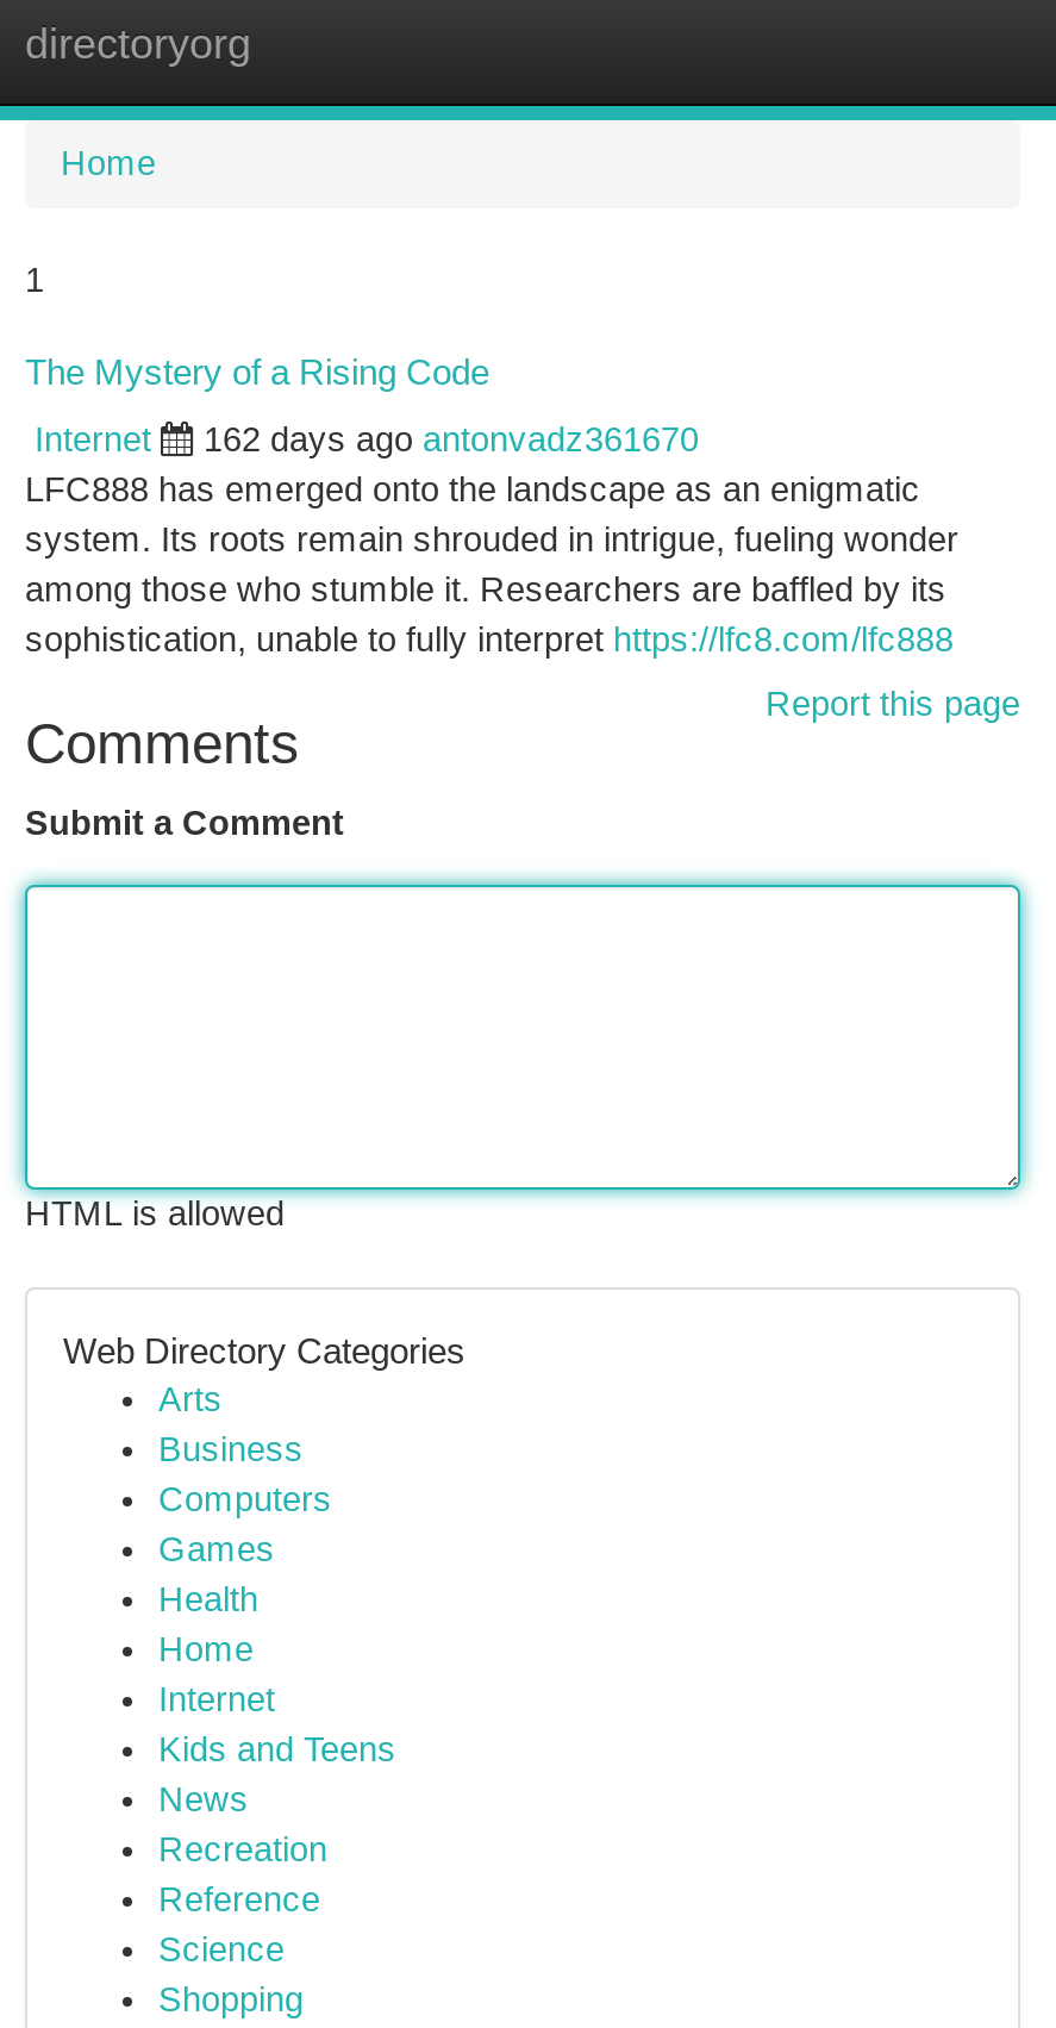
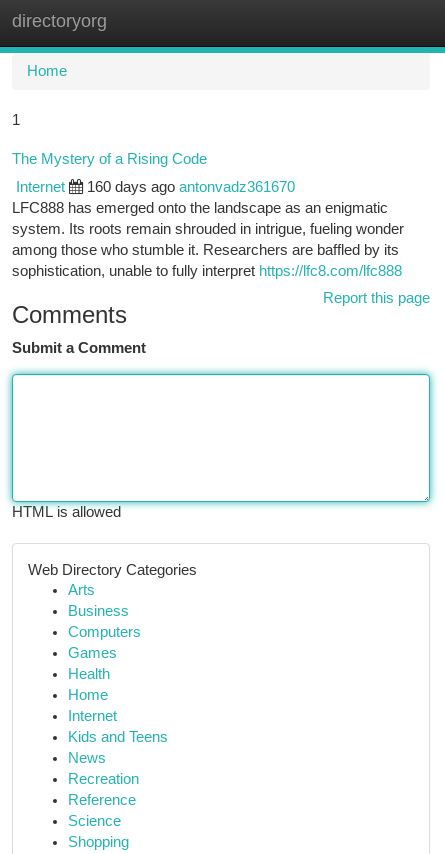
[204,420,699,458] 162 days ago antonvadz361670 -> [87,179,295,195] 160 days ago antonvadz361670

